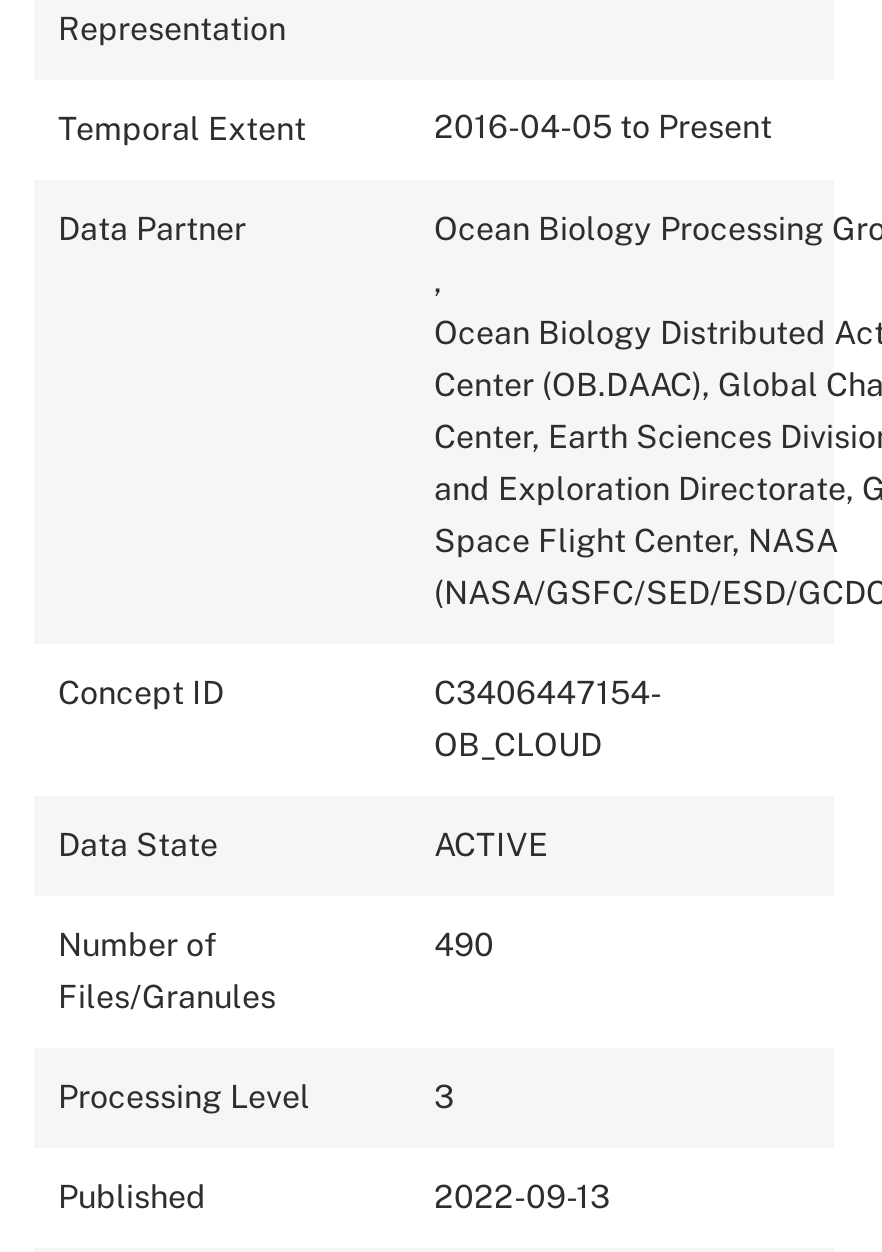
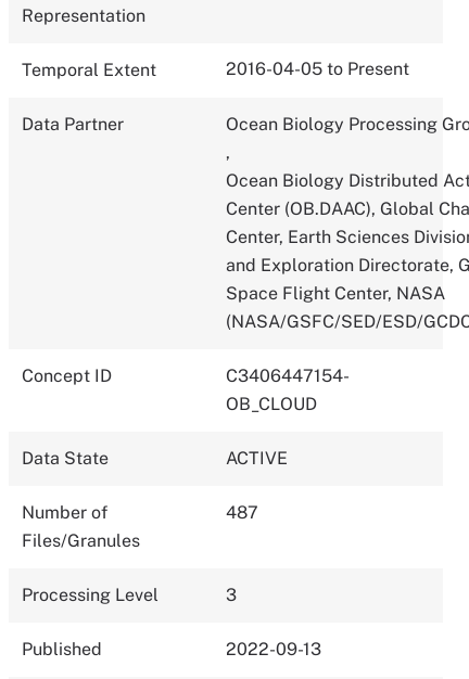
[434,925,494,963] 490 -> [226,502,258,522] 487

